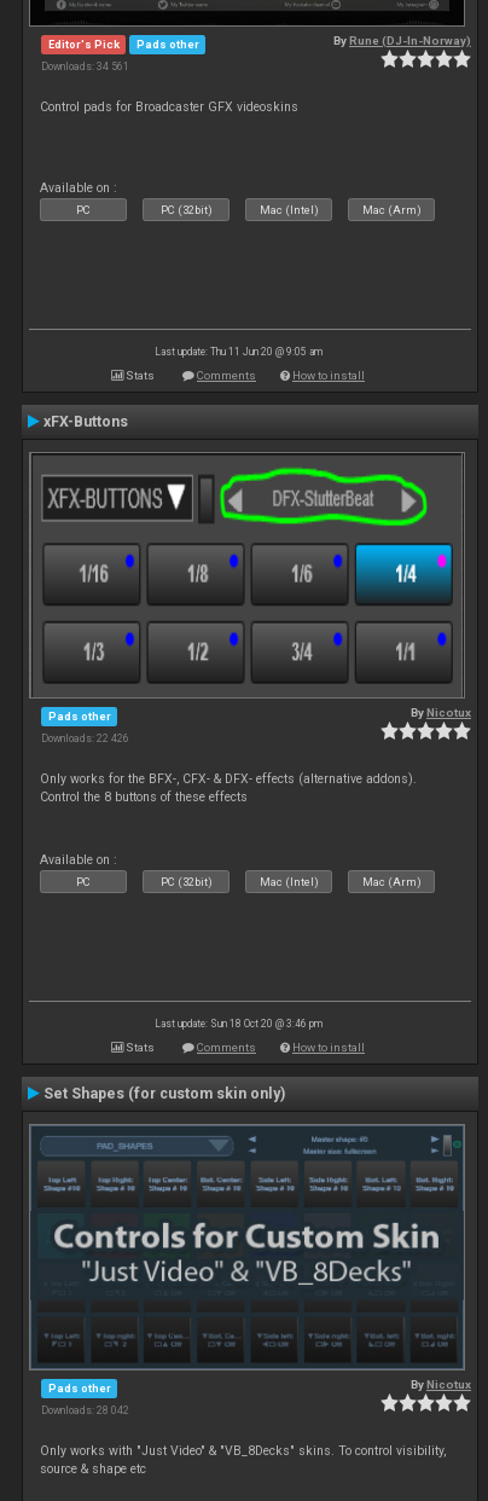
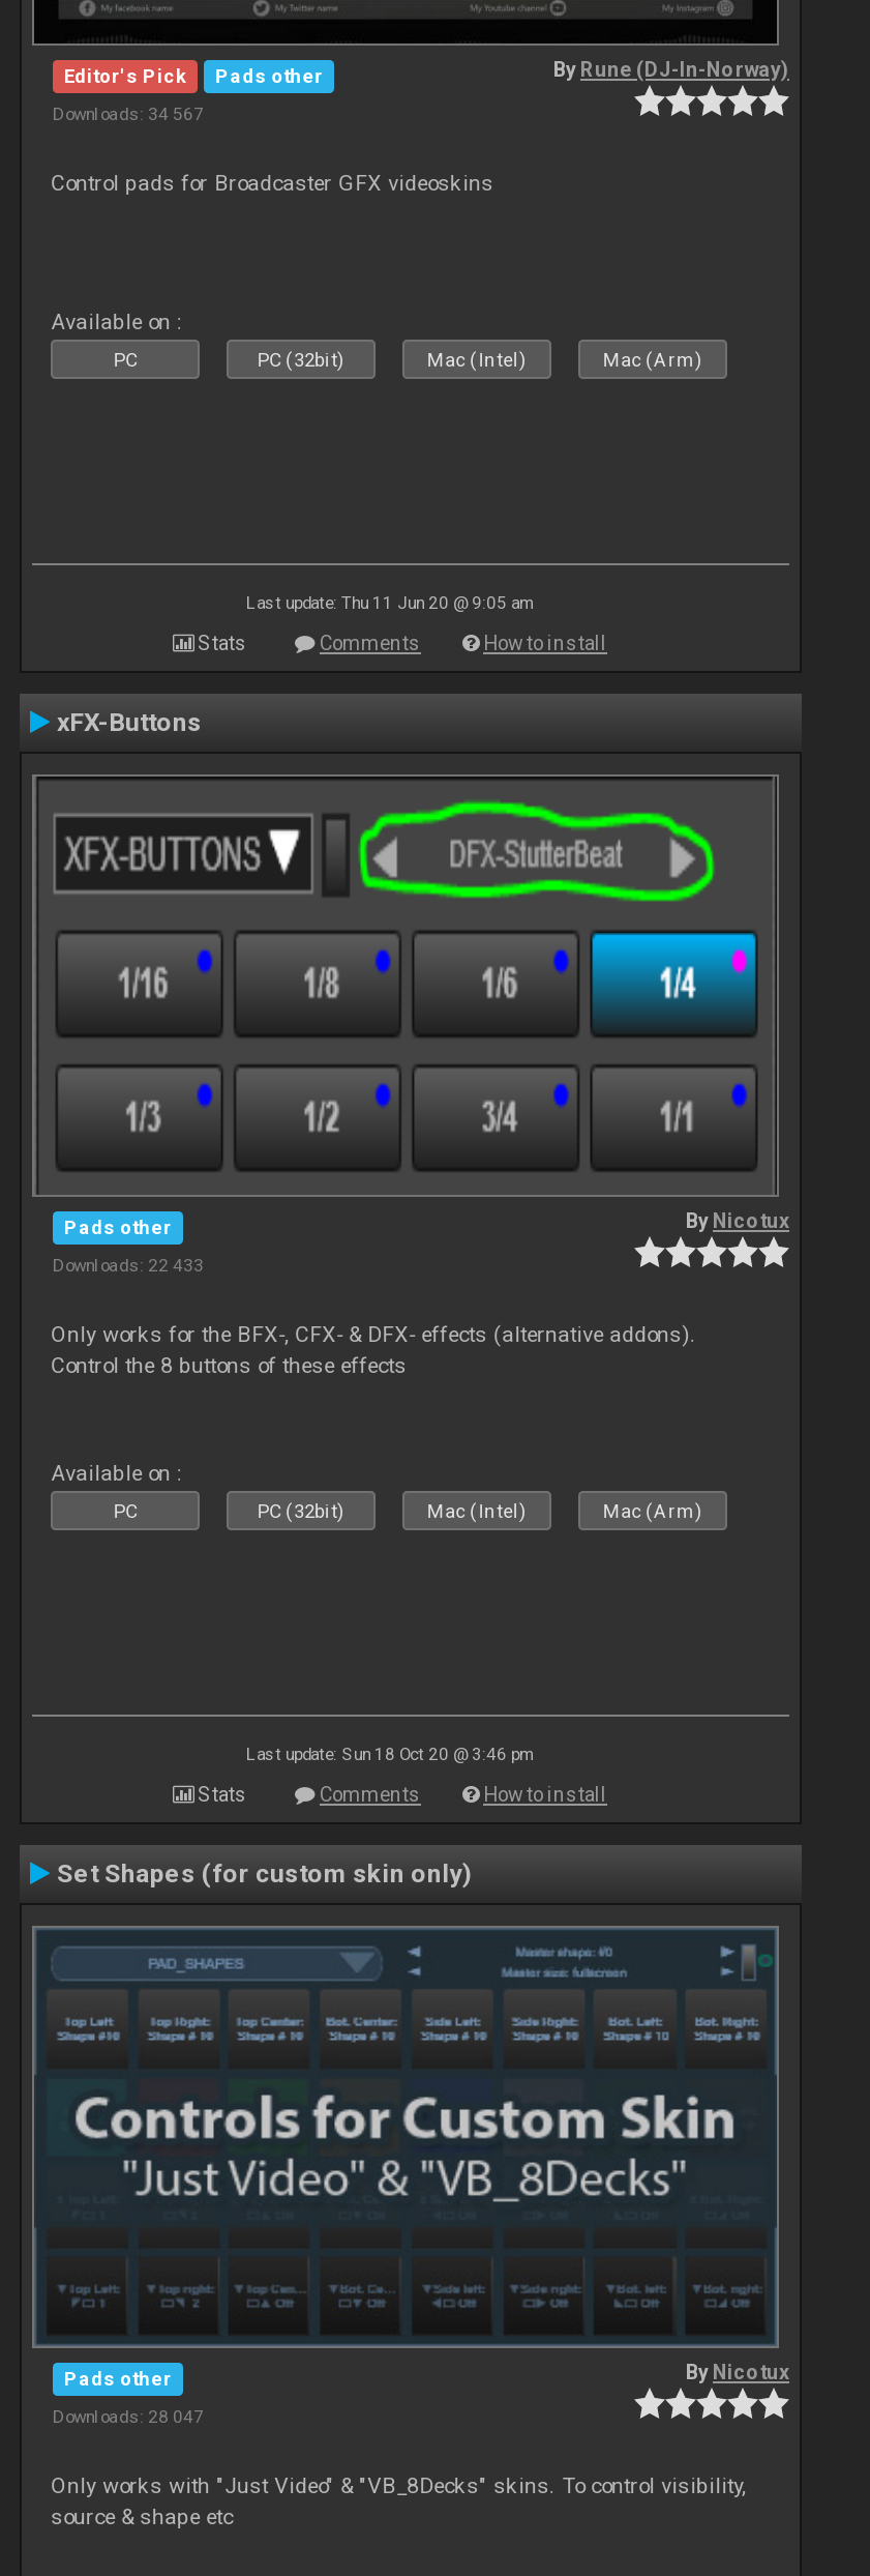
[41,60,129,72] Downloads: 34 561 -> [53,103,204,124] Downloads: 34 567
[41,732,129,744] Downloads: 22 426 -> [53,1254,204,1275] Downloads: 22 433
[41,1404,129,1416] Downloads: 28 042 -> [53,2406,204,2426] Downloads: 28 047

